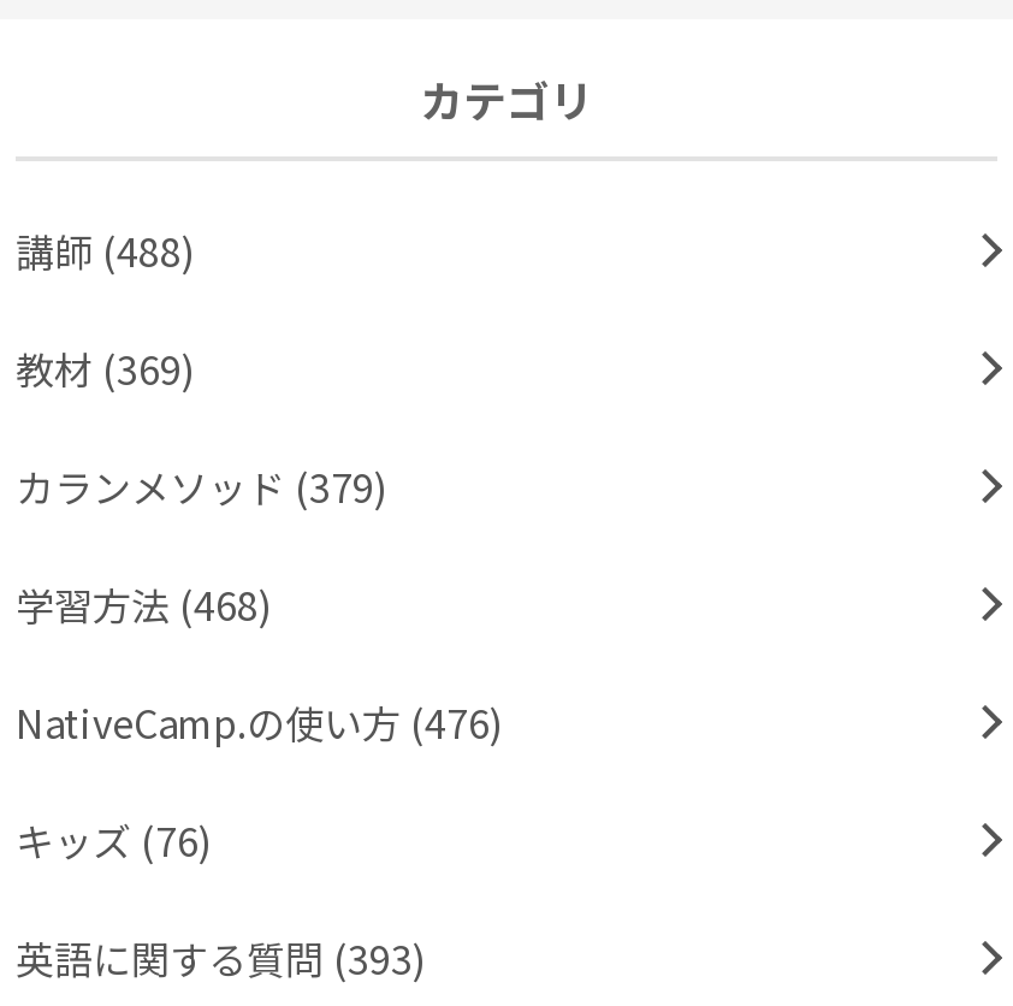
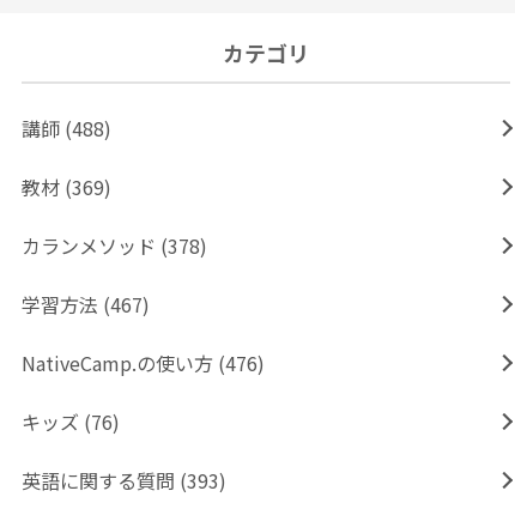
[16,458,389,516] カランメソッド (379) -> [22,232,207,260] カランメソッド (378)
[16,576,273,634] 学習方法 (468) -> [22,290,150,319] 学習方法 (467)

